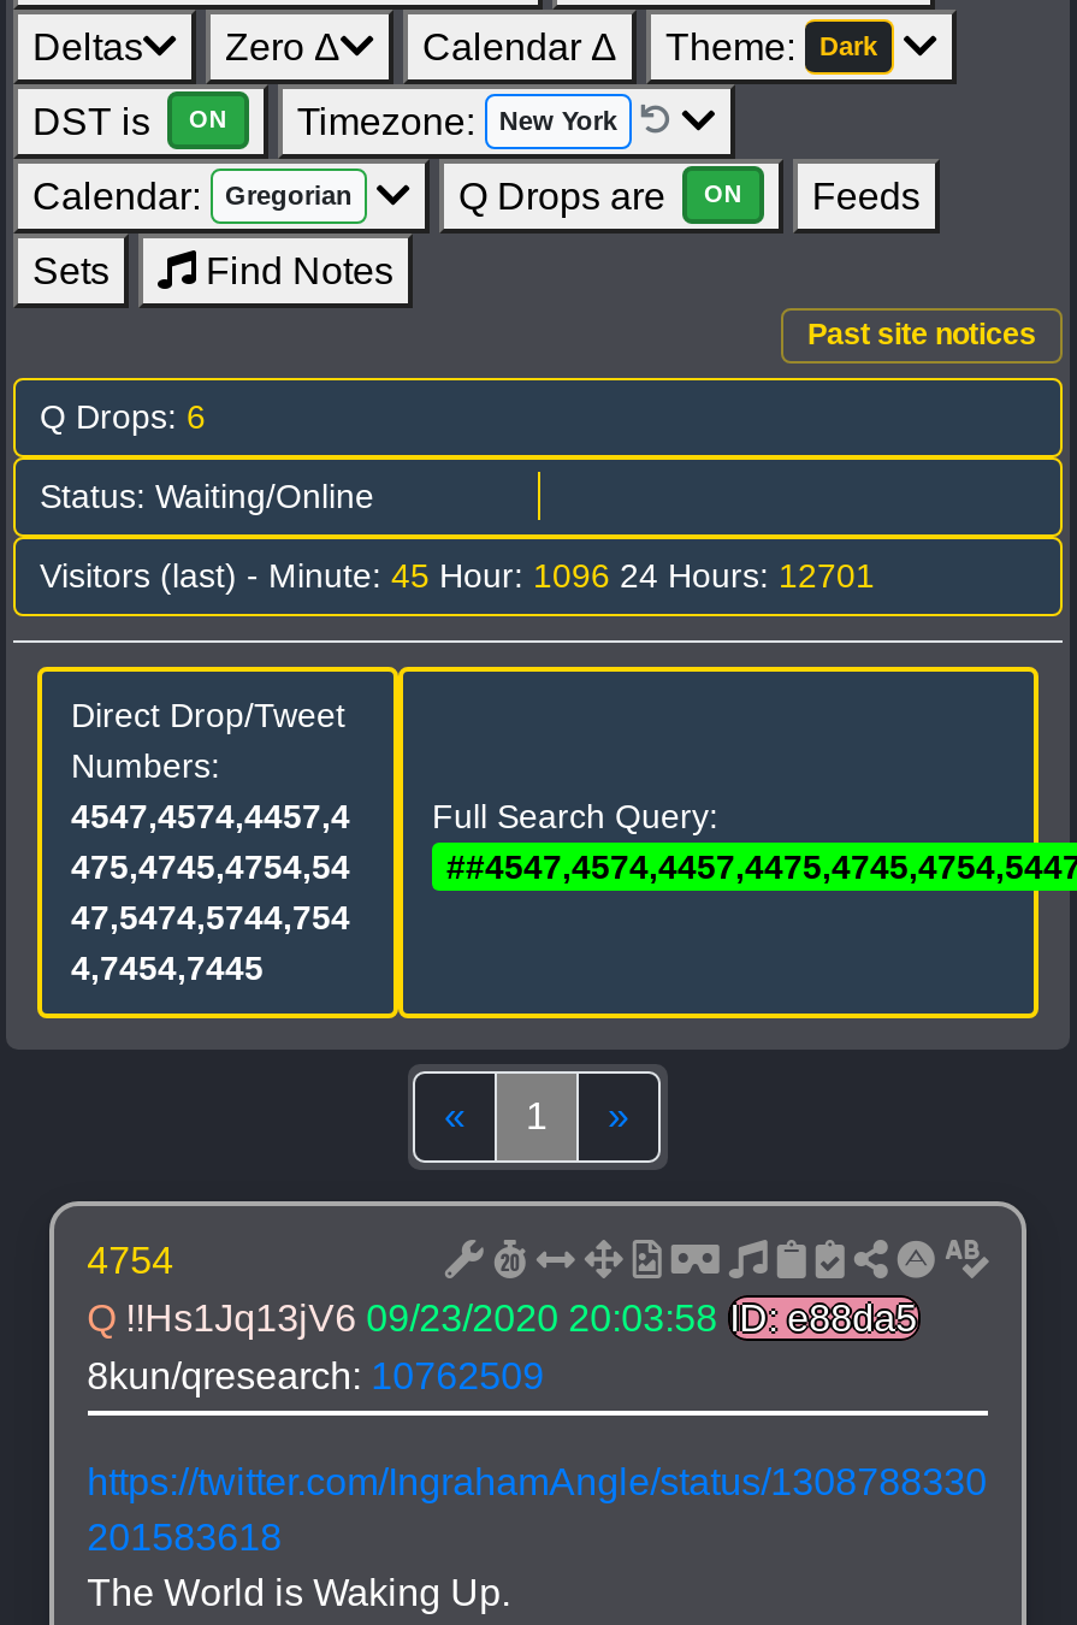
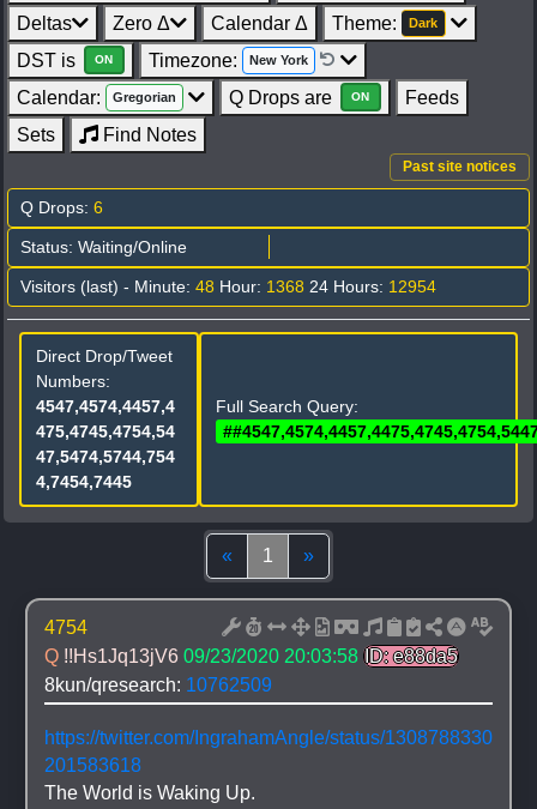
[40,555,875,594] Visitors (last) - Minute: 45 Hour: 1096 24 Hours: 12701 -> [20,276,436,296] Visitors (last) - Minute: 48 Hour: 1368 24 Hours: 12954

